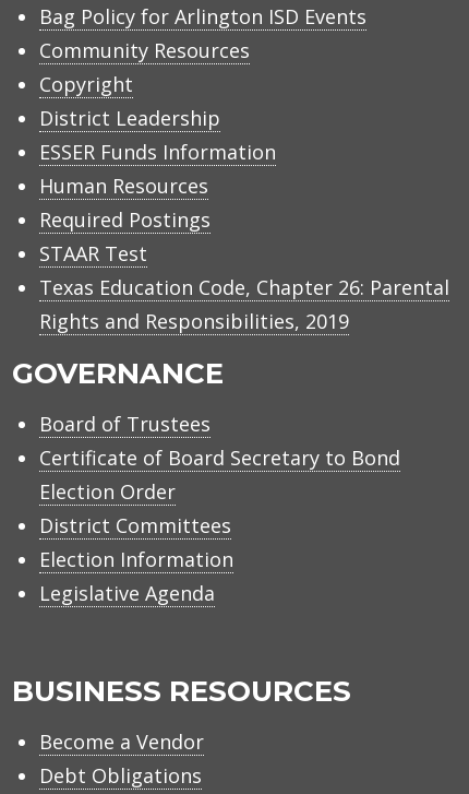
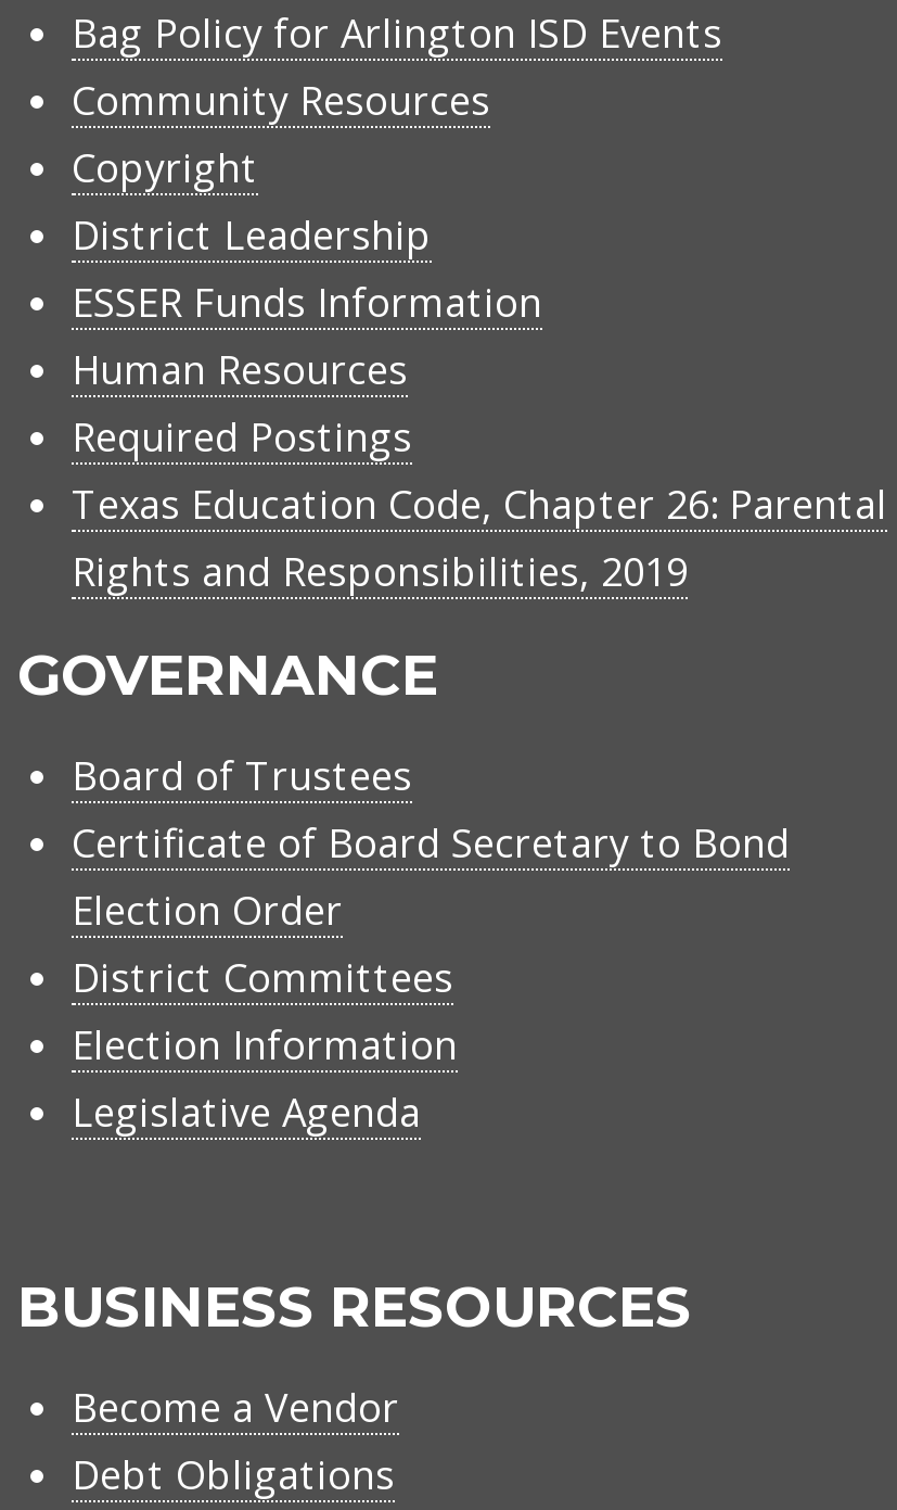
[39,241,147,267] STAAR Test -> none

